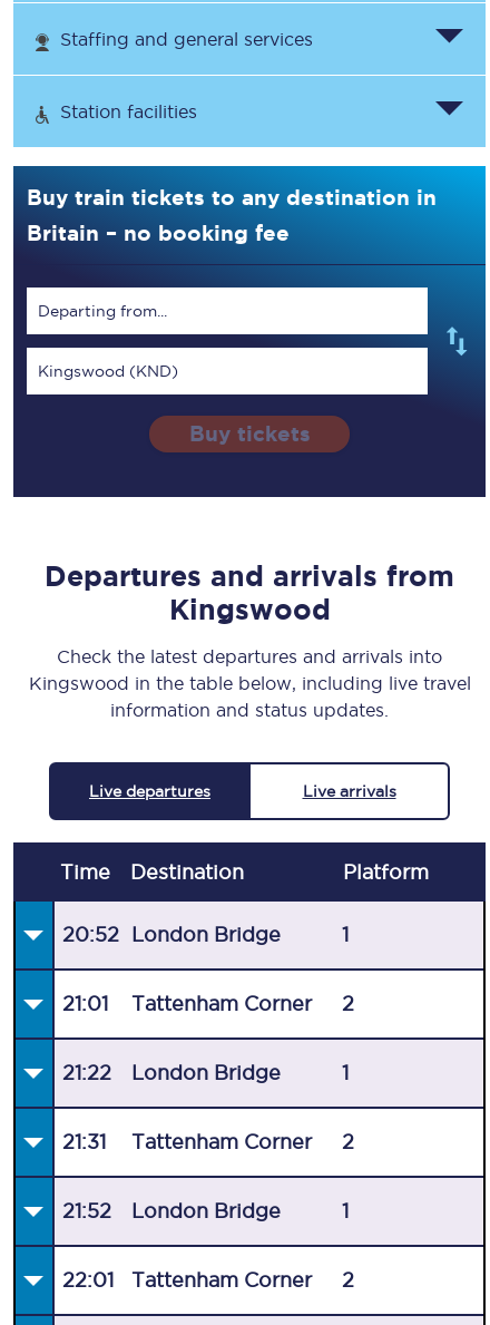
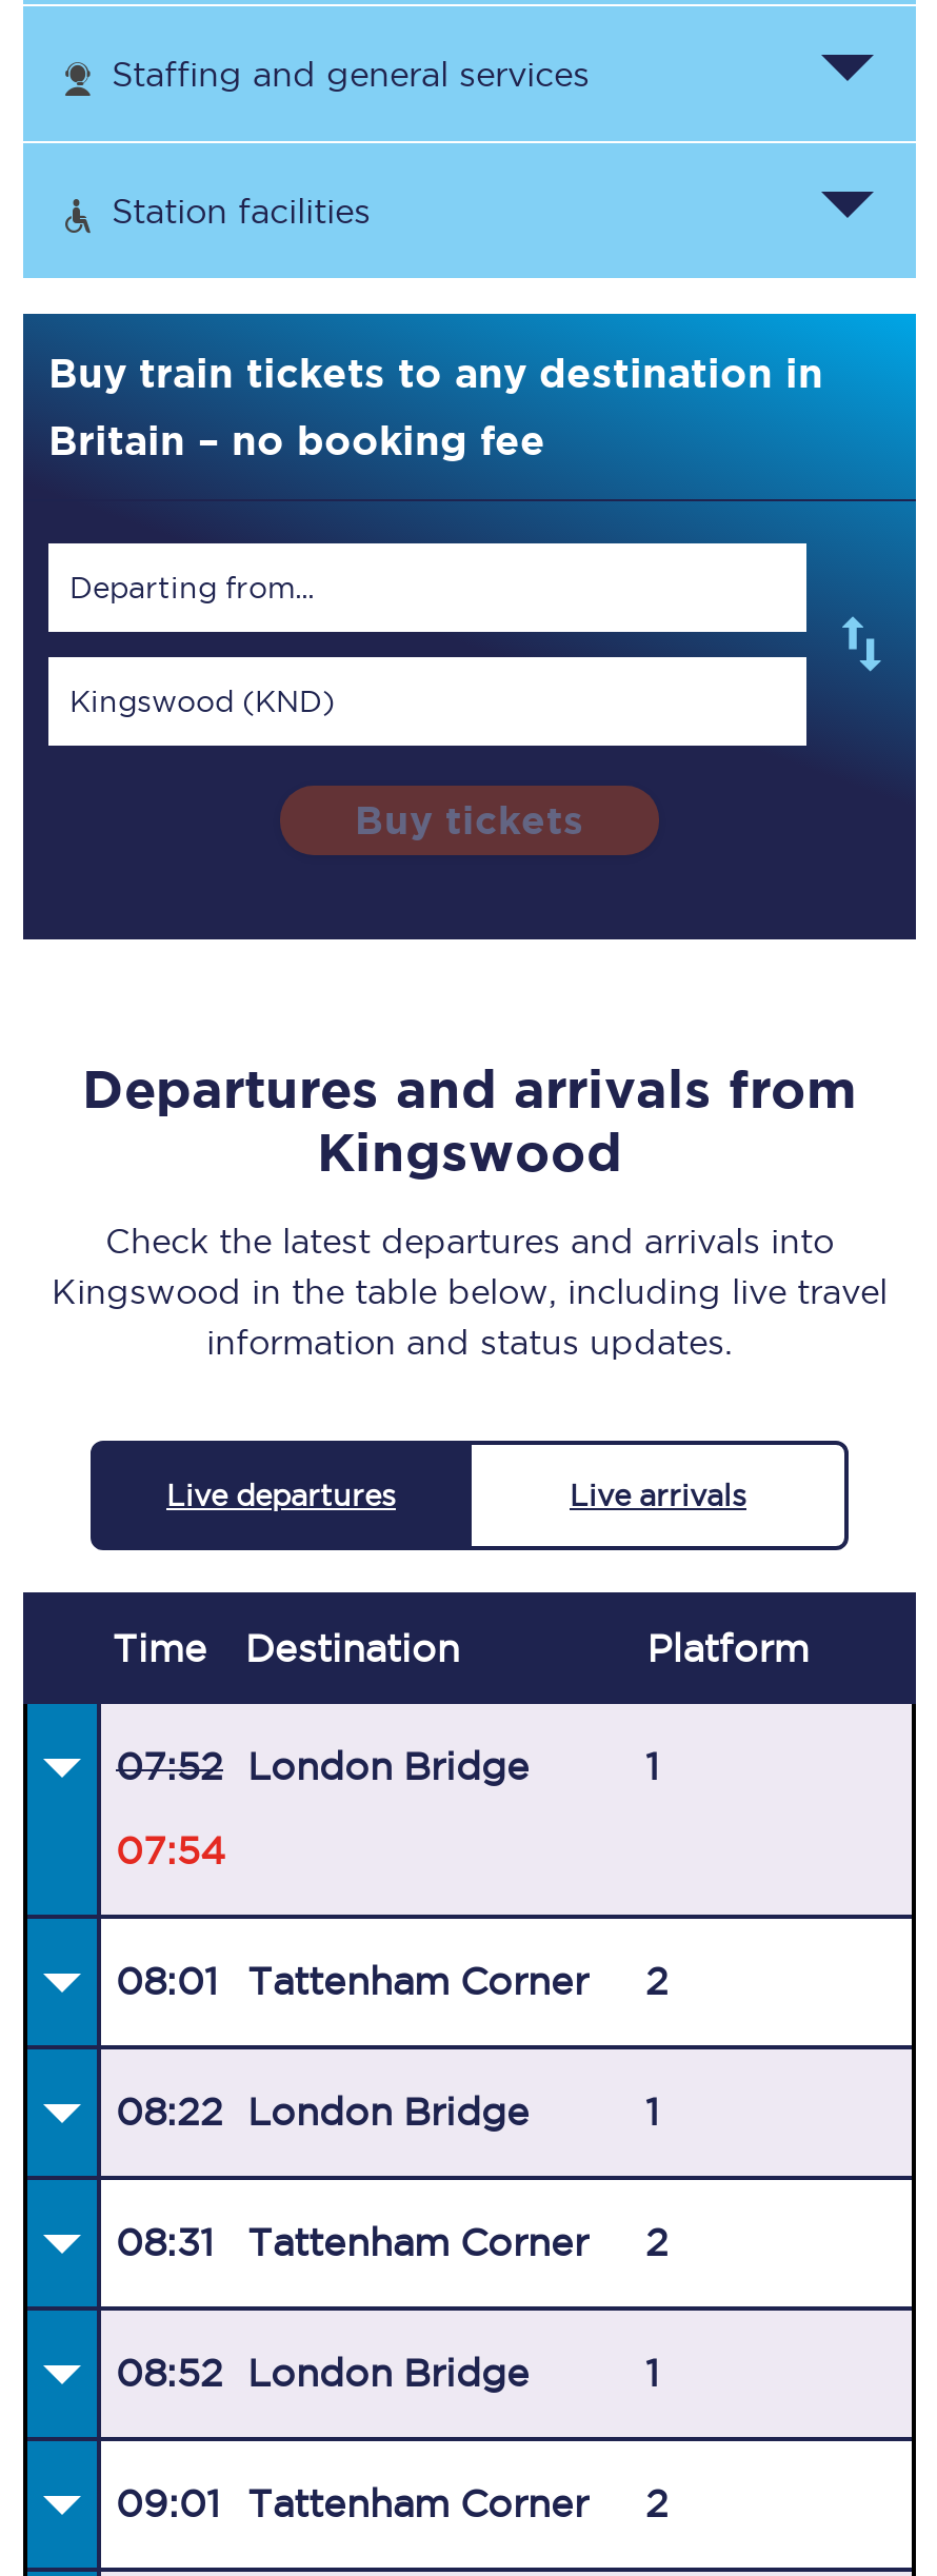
[62,924,119,945] 20:52 -> [116,1747,225,1871] 07:52 | 07:54
[62,993,355,1014] 21:01 Tattenham Corner 2 -> [116,1962,668,2002] 08:01 Tattenham Corner 2
[62,1062,281,1084] 21:22 London Bridge -> [116,2092,529,2132] 08:22 London Bridge
[62,1131,355,1153] 21:31 Tattenham Corner 2 -> [116,2223,668,2263] 08:31 Tattenham Corner 2
[62,1201,281,1222] 21:52 London Bridge -> [116,2353,529,2393] 08:52 London Bridge
[62,1270,355,1291] 22:01 Tattenham Corner 2 -> [116,2484,668,2524] 09:01 Tattenham Corner 2

